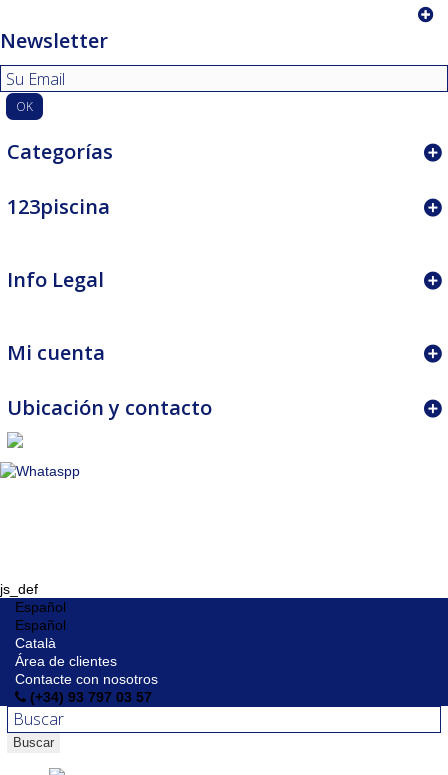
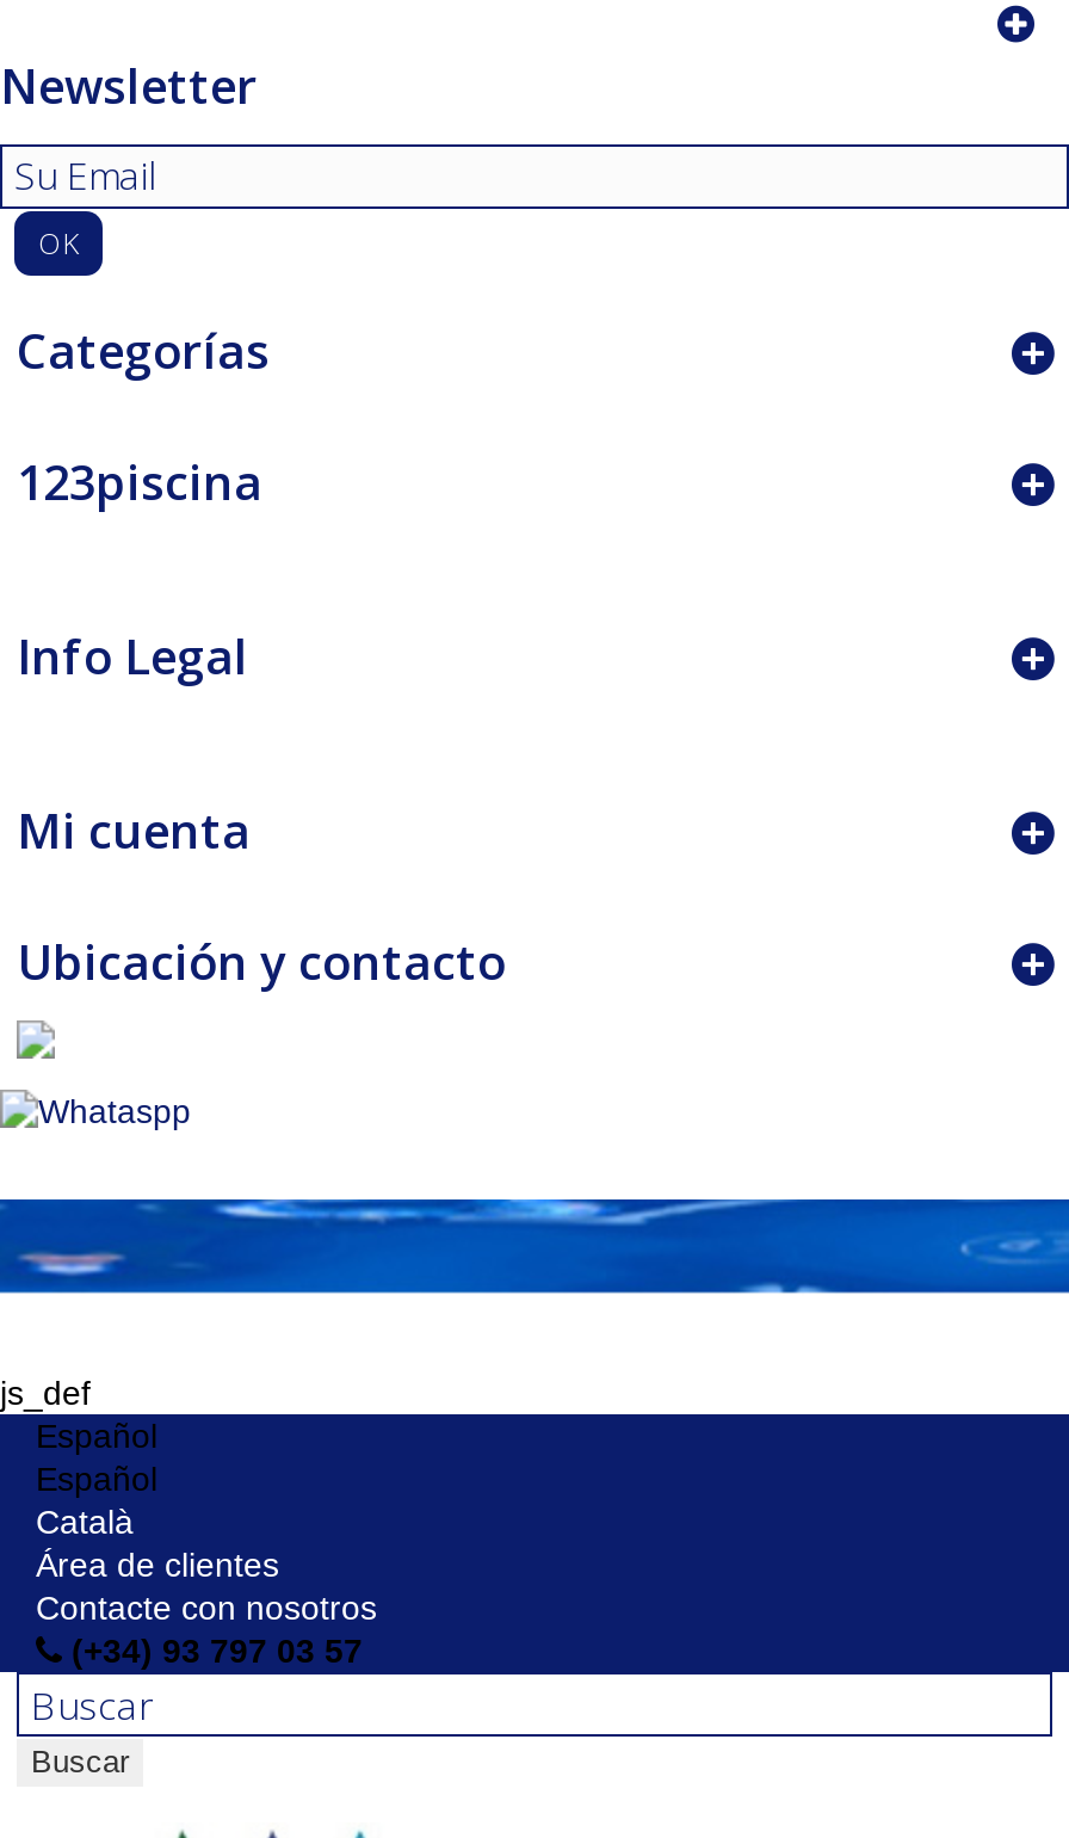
none -> [7,1196,1062,1296] [image]

